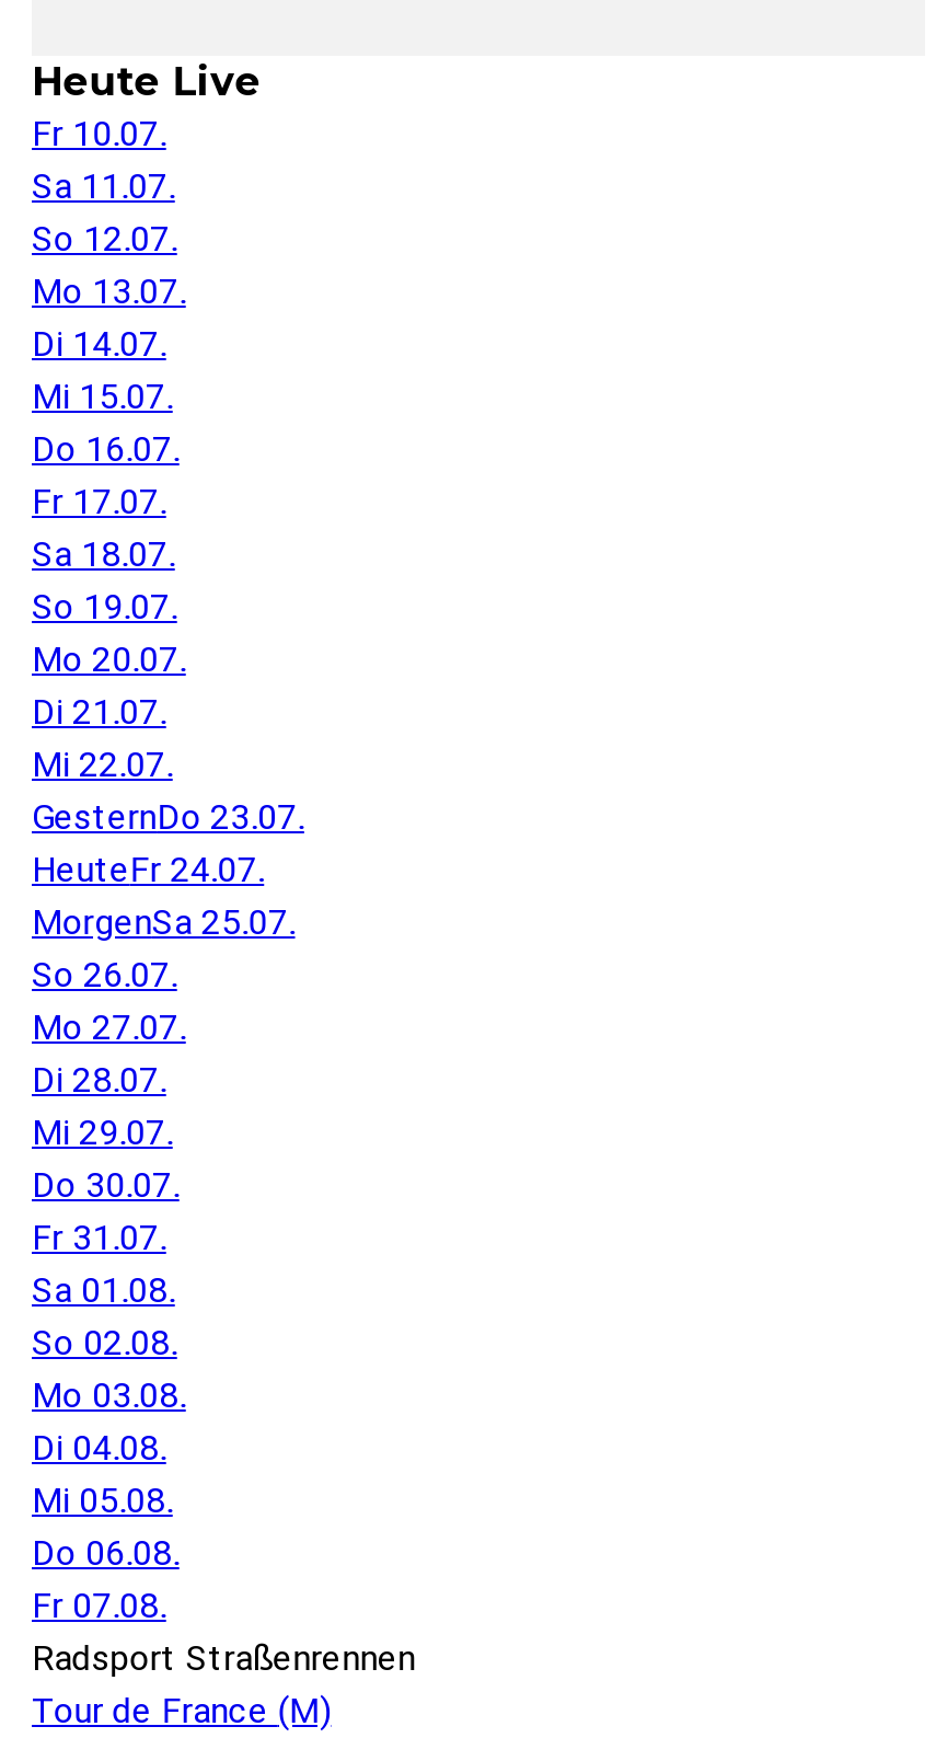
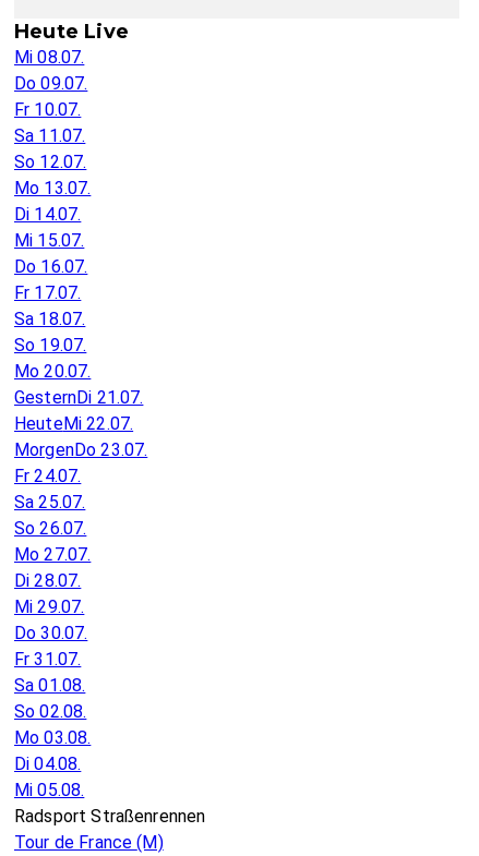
none -> [14,47,88,94] Mi 08.07. | Do 09.07.
moved [32,113,186,680] -> [14,99,91,382]: Fr 10.07. | Sa 11.07. | So 12.07. | ... | So 19.07. | Mo 20.07.
[32,691,304,943] Di 21.07. | Mi 22.07. | GesternDo 23.07. | HeuteFr 24.07. | MorgenSa 25.07. -> [14,387,148,513] GesternDi 21.07. | HeuteMi 22.07. | MorgenDo 23.07. | Fr 24.07. | Sa 25.07.
moved [32,954,186,1521] -> [14,518,91,800]: So 26.07. | Mo 27.07. | Di 28.07. | ... | Di 04.08. | Mi 05.08.
[32,1532,179,1626] Do 06.08. | Fr 07.08. -> none

